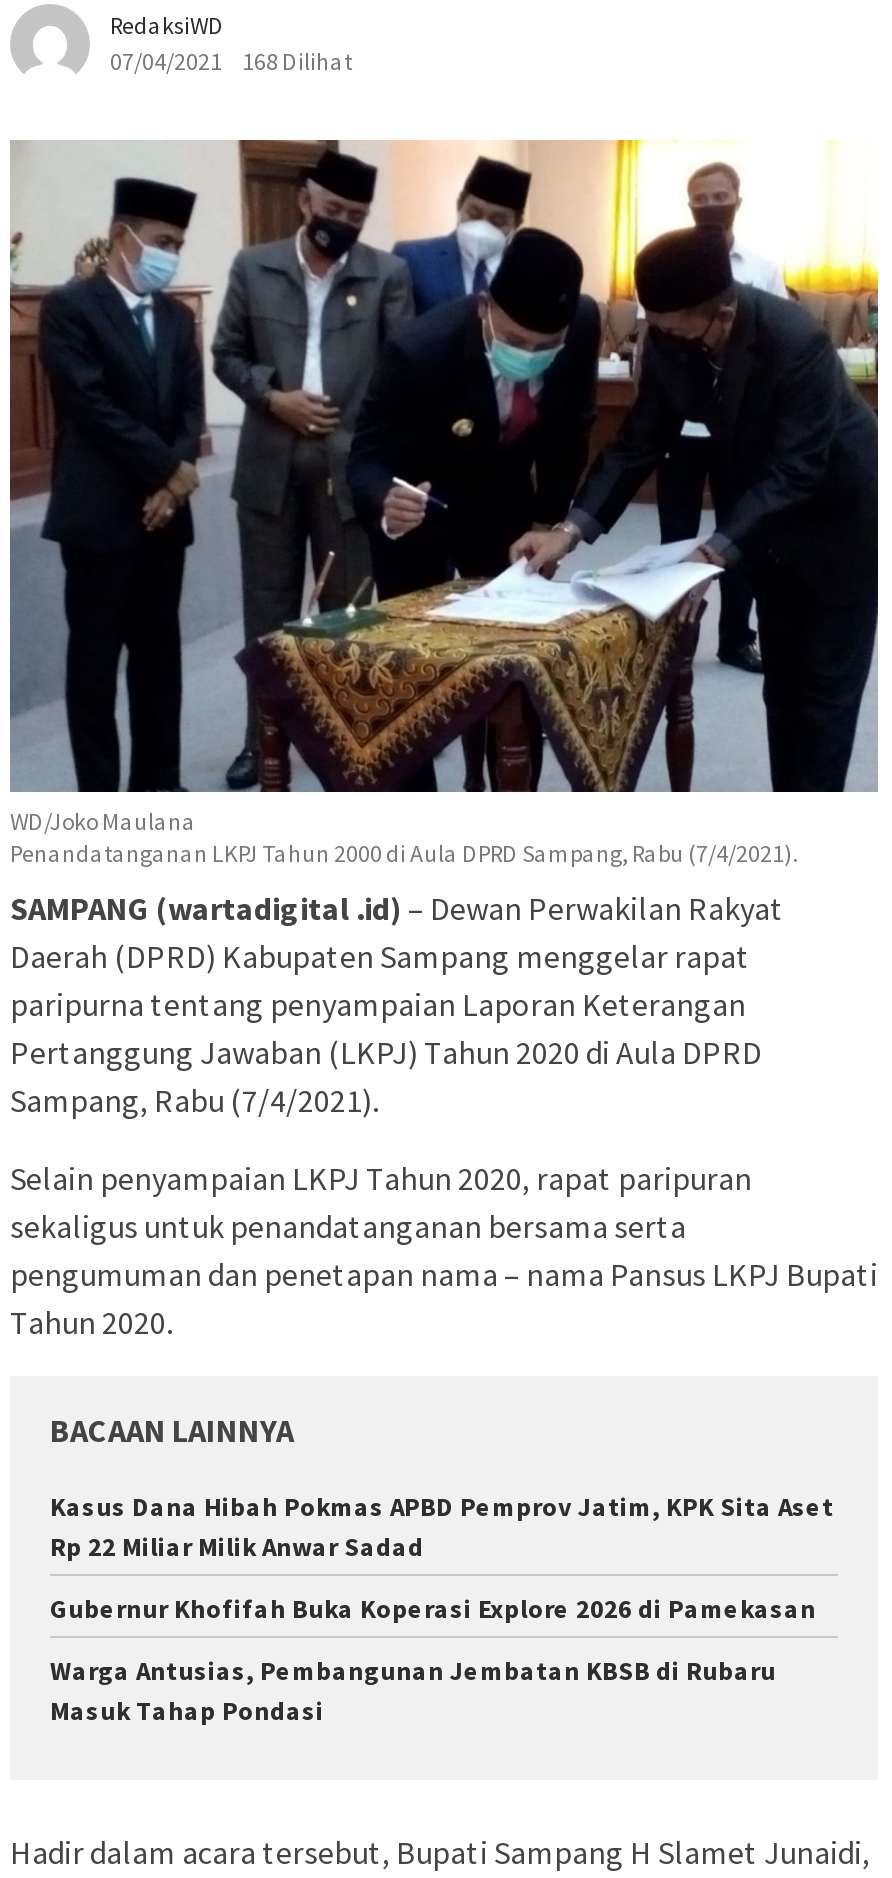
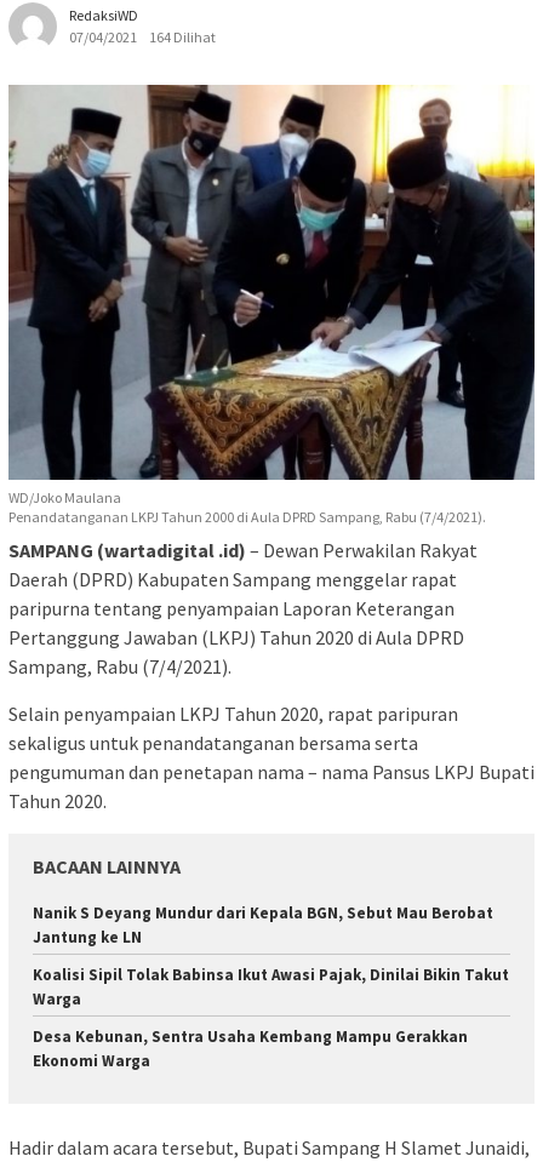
[110,47,352,77] 07/04/2021 168 Dilihat -> [69,28,216,47] 07/04/2021 164 Dilihat
[50,1490,834,1564] Kasus Dana Hibah Pokmas APBD Pemprov Jatim, KPK Sita Aset | Rp 22 Miliar Milik Anwar Sadad -> [33,903,493,948] Nanik S Deyang Mundur dari Kepala BGN, Sebut Mau Berobat | Jantung ke LN
[50,1592,816,1626] Gubernur Khofifah Buka Koperasi Explore 2026 di Pamekasan -> [33,965,509,1009] Koalisi Sipil Tolak Babinsa Ikut Awasi Pajak, Dinilai Bikin Takut | Warga
[50,1654,776,1728] Warga Antusias, Pembangunan Jembatan KBSB di Rubaru | Masuk Tahap Pondasi -> [33,1026,468,1071] Desa Kebunan, Sentra Usaha Kembang Mampu Gerakkan | Ekonomi Warga

